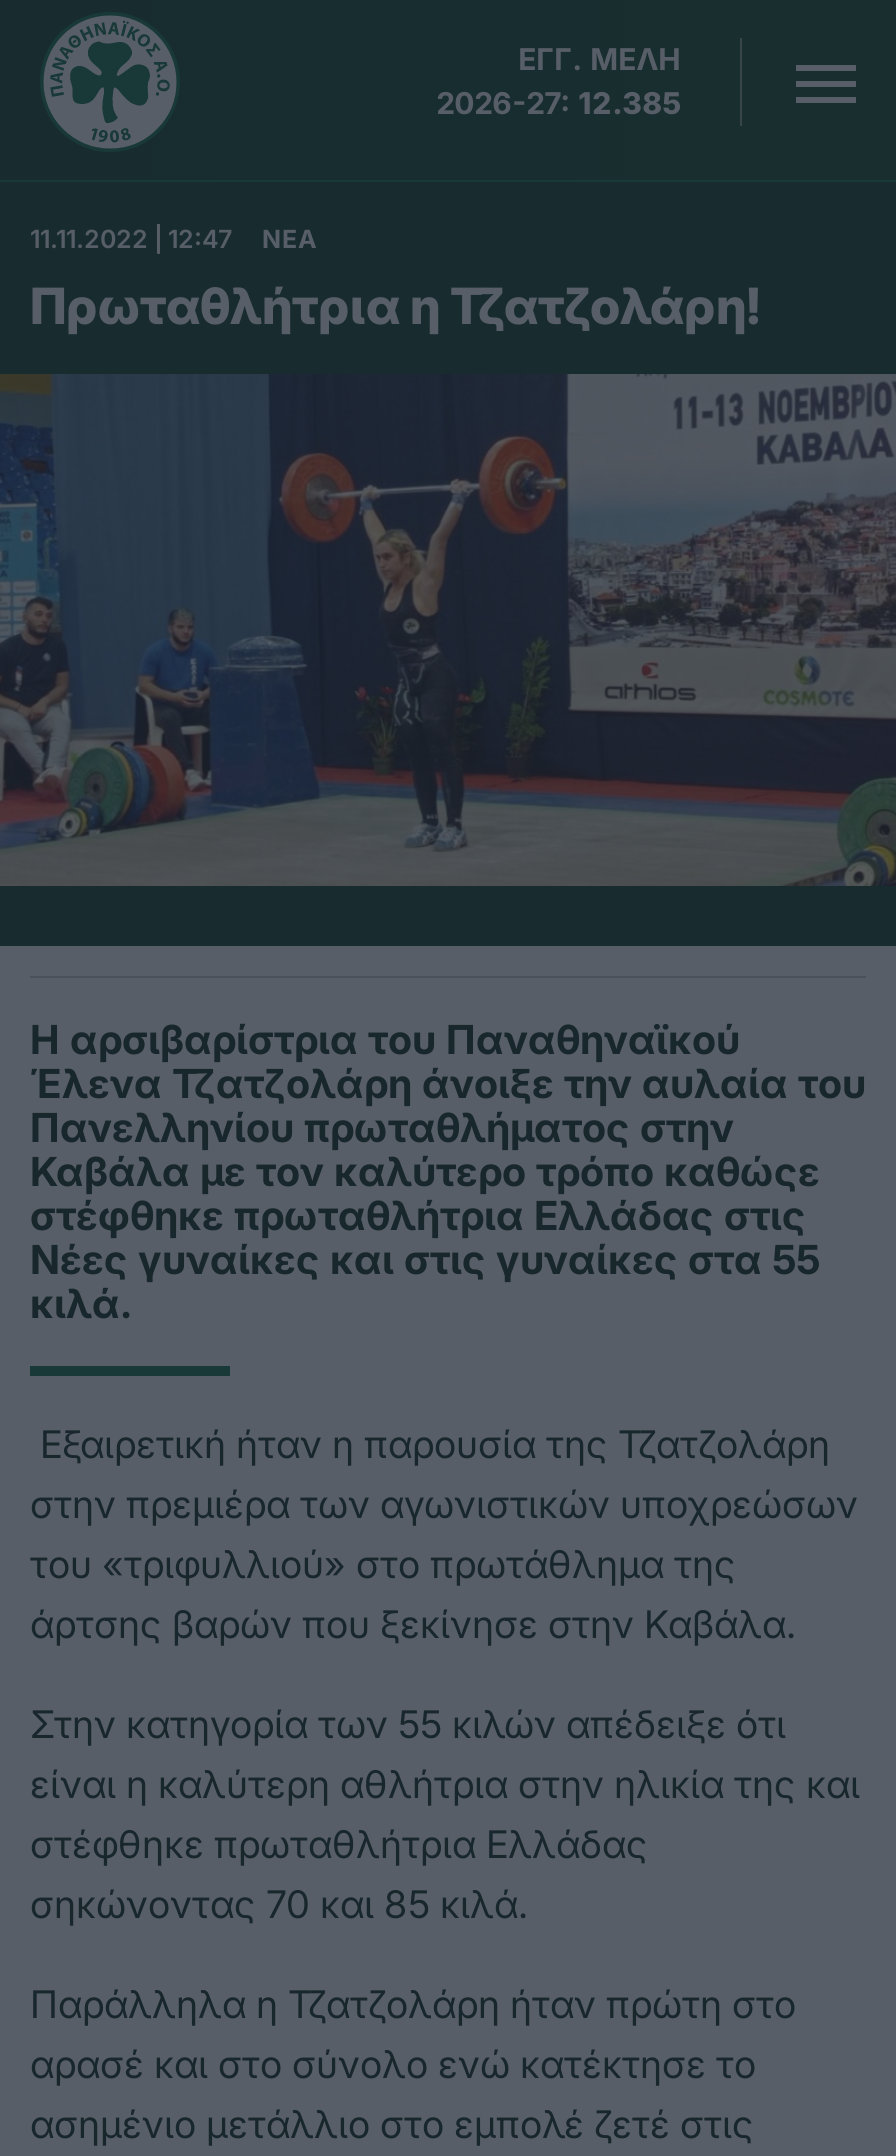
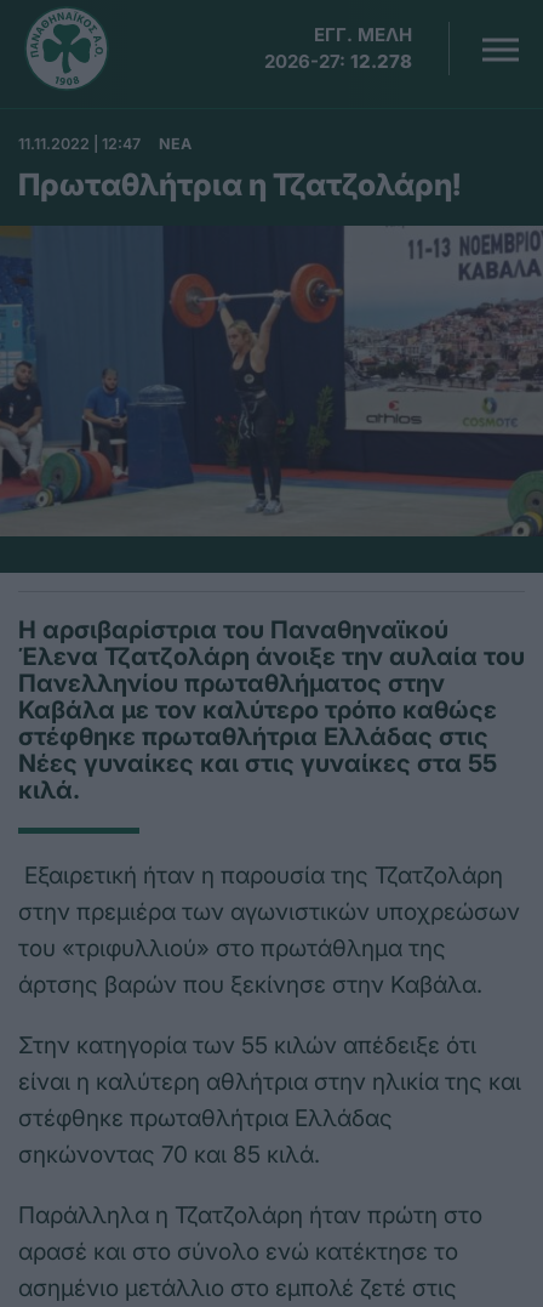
[436,84,680,122] 2026-27: 12.385 -> [264,50,412,73] 2026-27: 12.278

